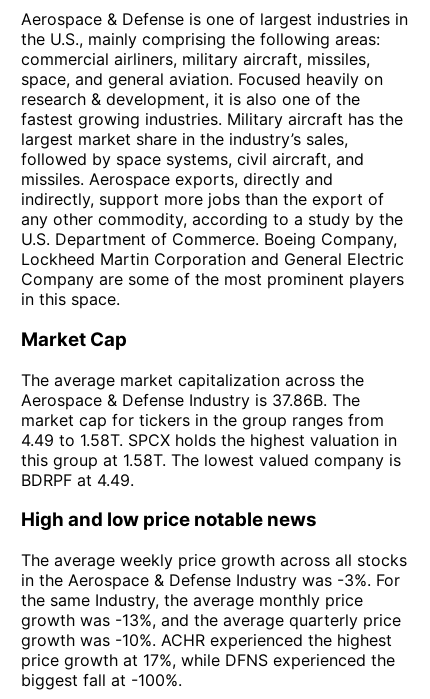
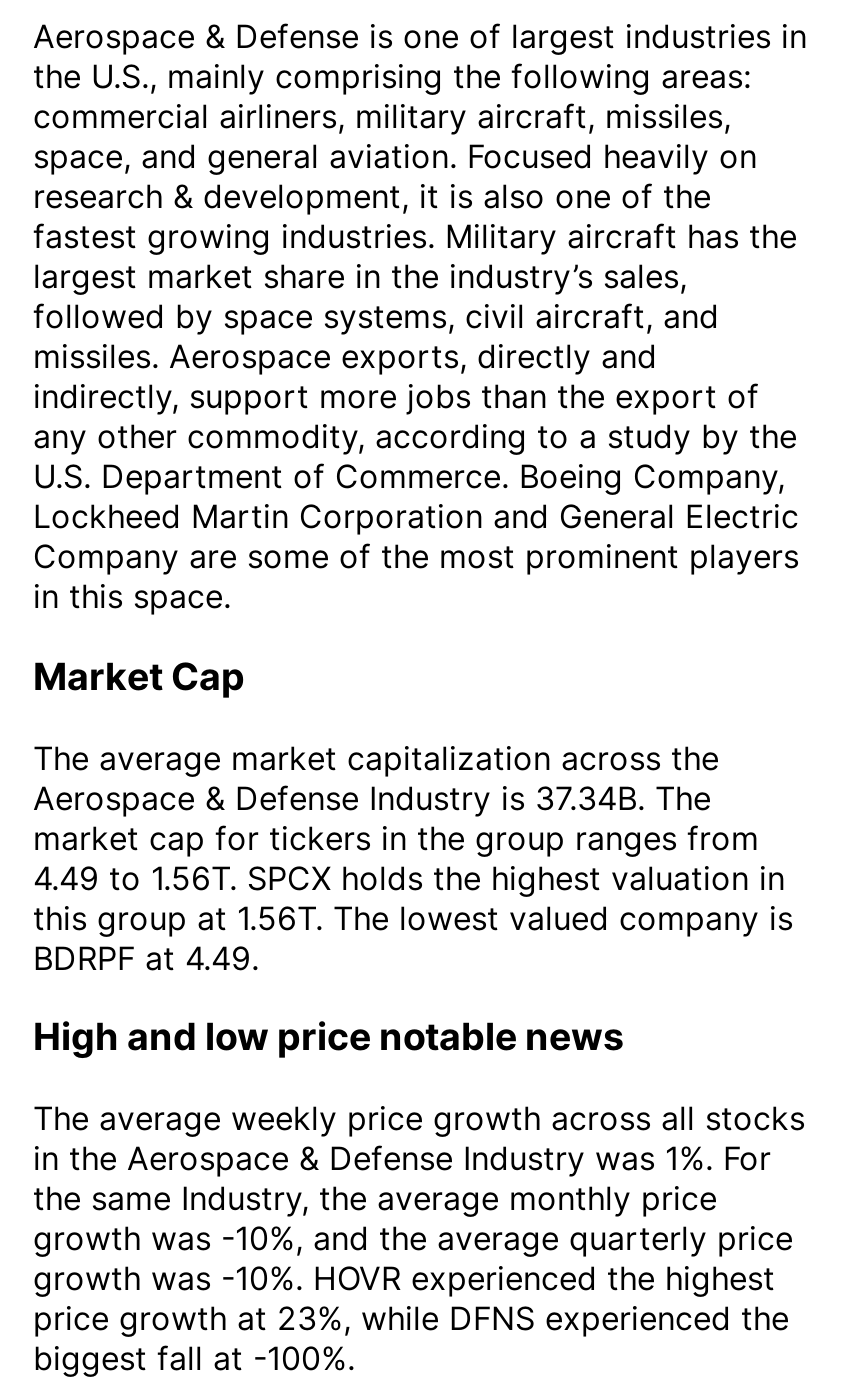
[21,389,360,409] Aerospace & Defense Industry is 37.86B. The -> [33,777,711,817] Aerospace & Defense Industry is 37.34B. The
[21,429,397,449] 4.49 to 1.58T. SPCX holds the highest valuation in -> [33,857,785,897] 4.49 to 1.56T. SPCX holds the highest valuation in
[21,449,401,469] this group at 1.58T. The lowest valued company is -> [33,897,793,937] this group at 1.56T. The lowest valued company is
[21,570,400,590] in the Aerospace & Defense Industry was -3%. For -> [33,1138,771,1178] in the Aerospace & Defense Industry was 1%. For
[21,610,401,630] growth was -13%, and the average quarterly price -> [33,1218,793,1258] growth was -10%, and the average quarterly price
[21,630,392,650] growth was -10%. ACHR experienced the highest -> [33,1258,775,1298] growth was -10%. HOVR experienced the highest
[21,650,395,670] price growth at 17%, while DFNS experienced the -> [33,1298,789,1338] price growth at 23%, while DFNS experienced the

